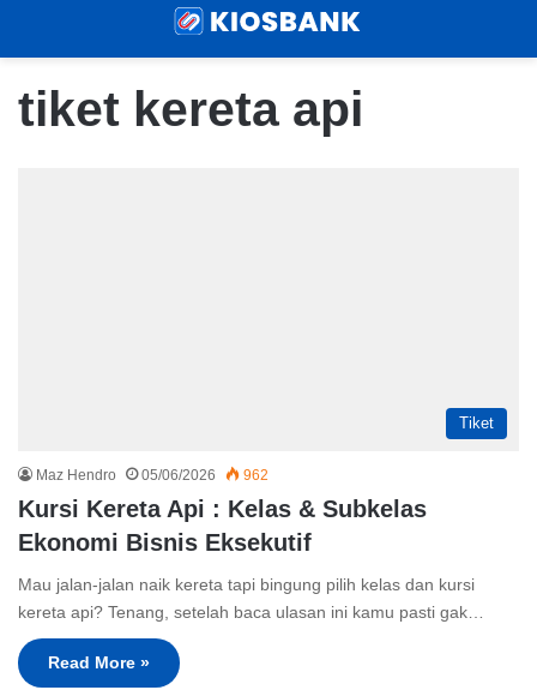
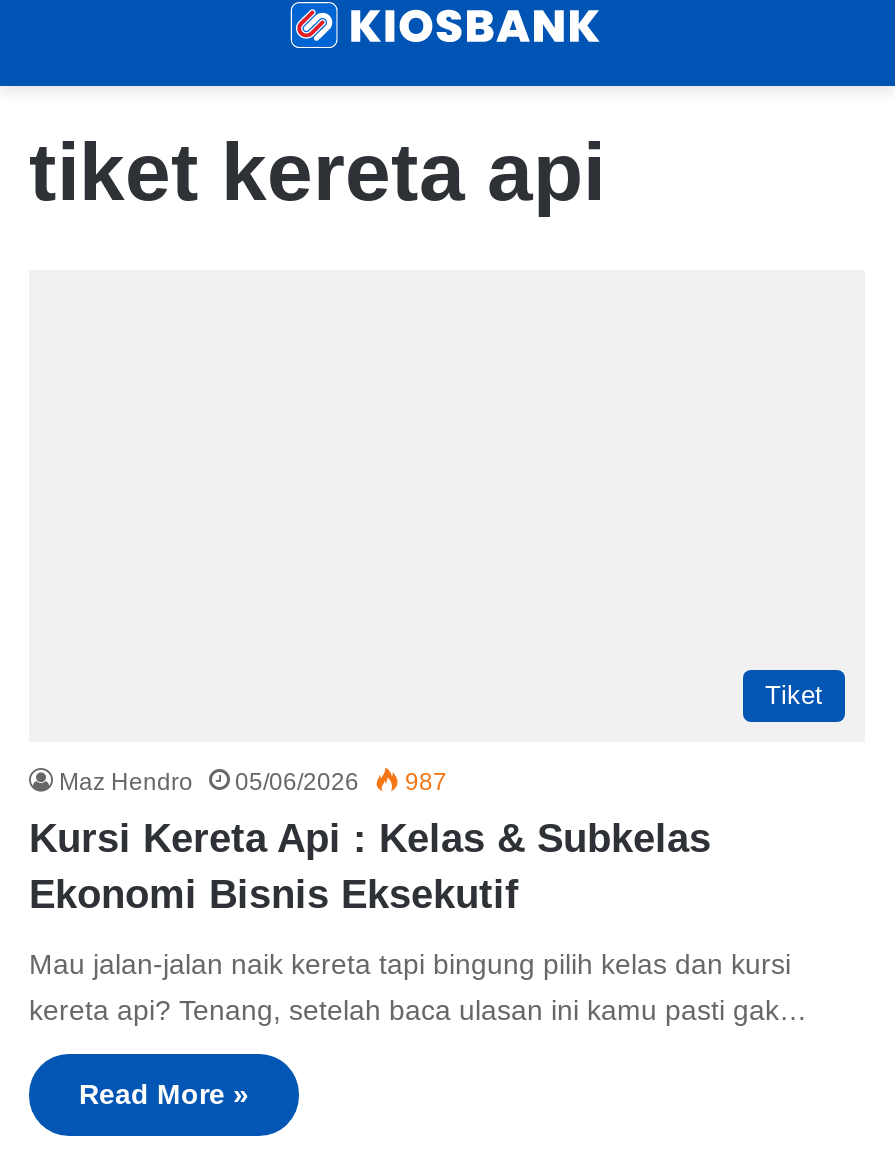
[36,467,268,484] Maz Hendro 05/06/2026 962 -> [59,768,447,796] Maz Hendro 05/06/2026 987

